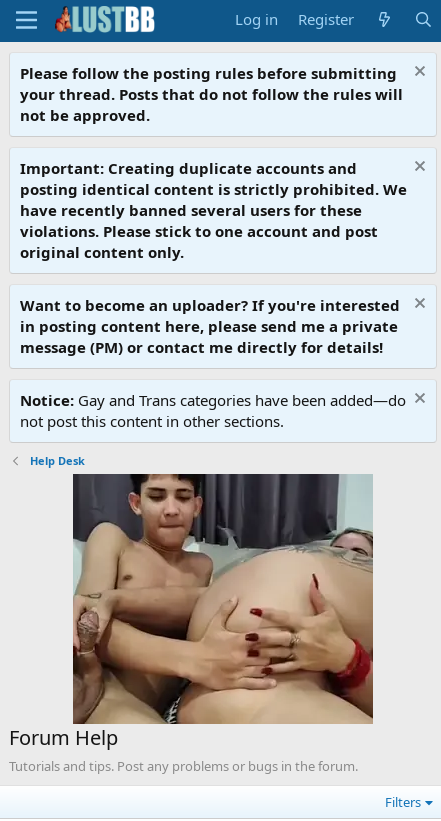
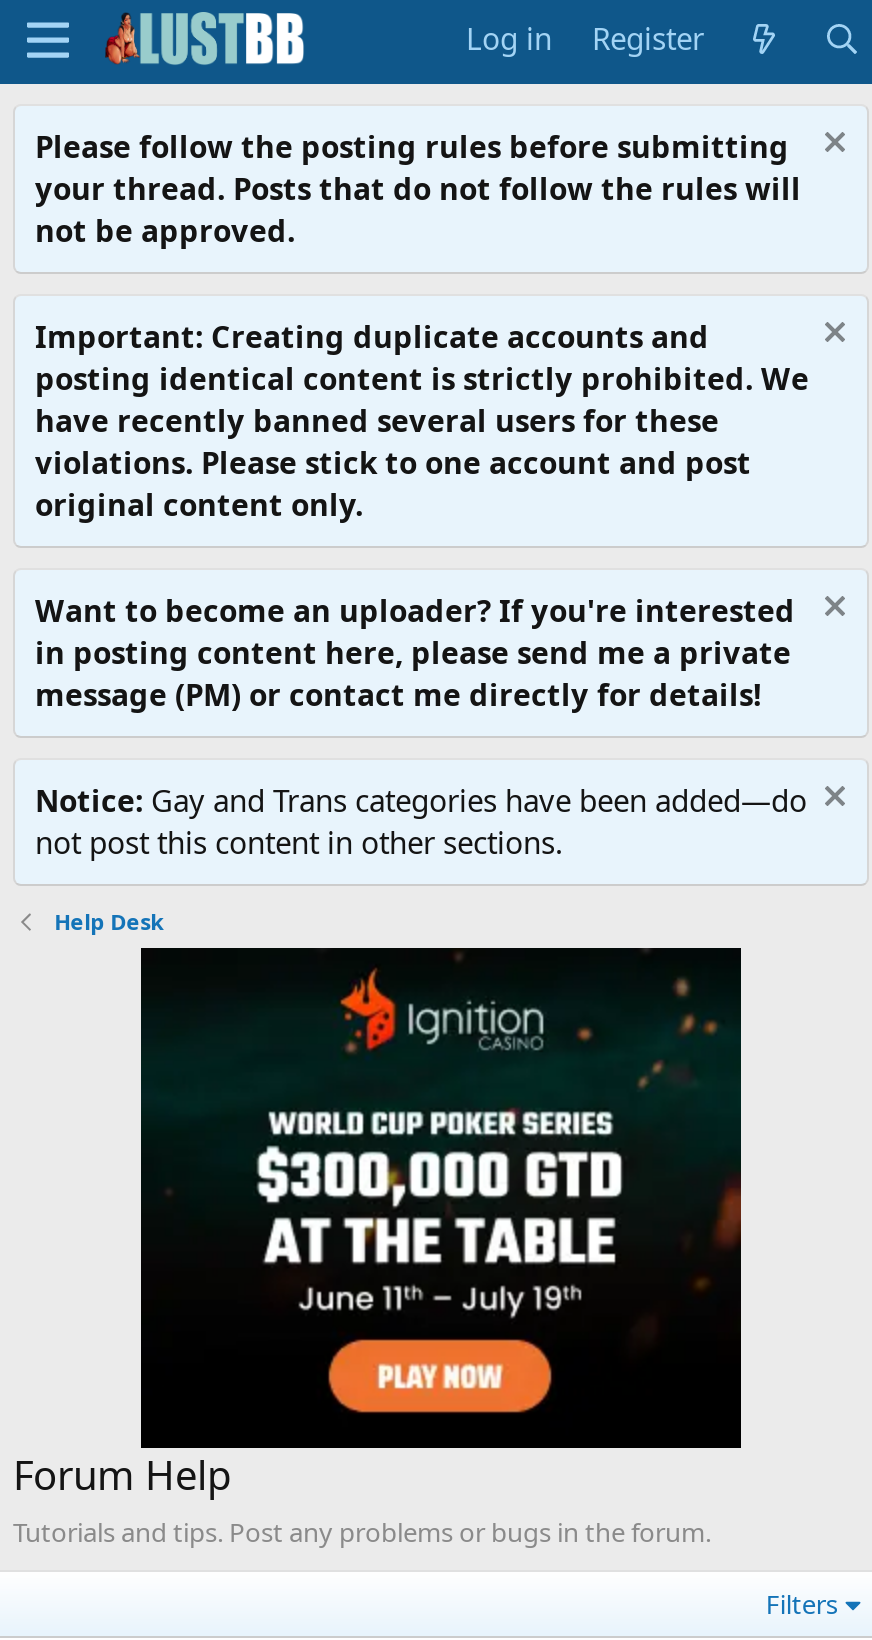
[72,473,374,725] [image] -> [139,946,743,1450] [image]

